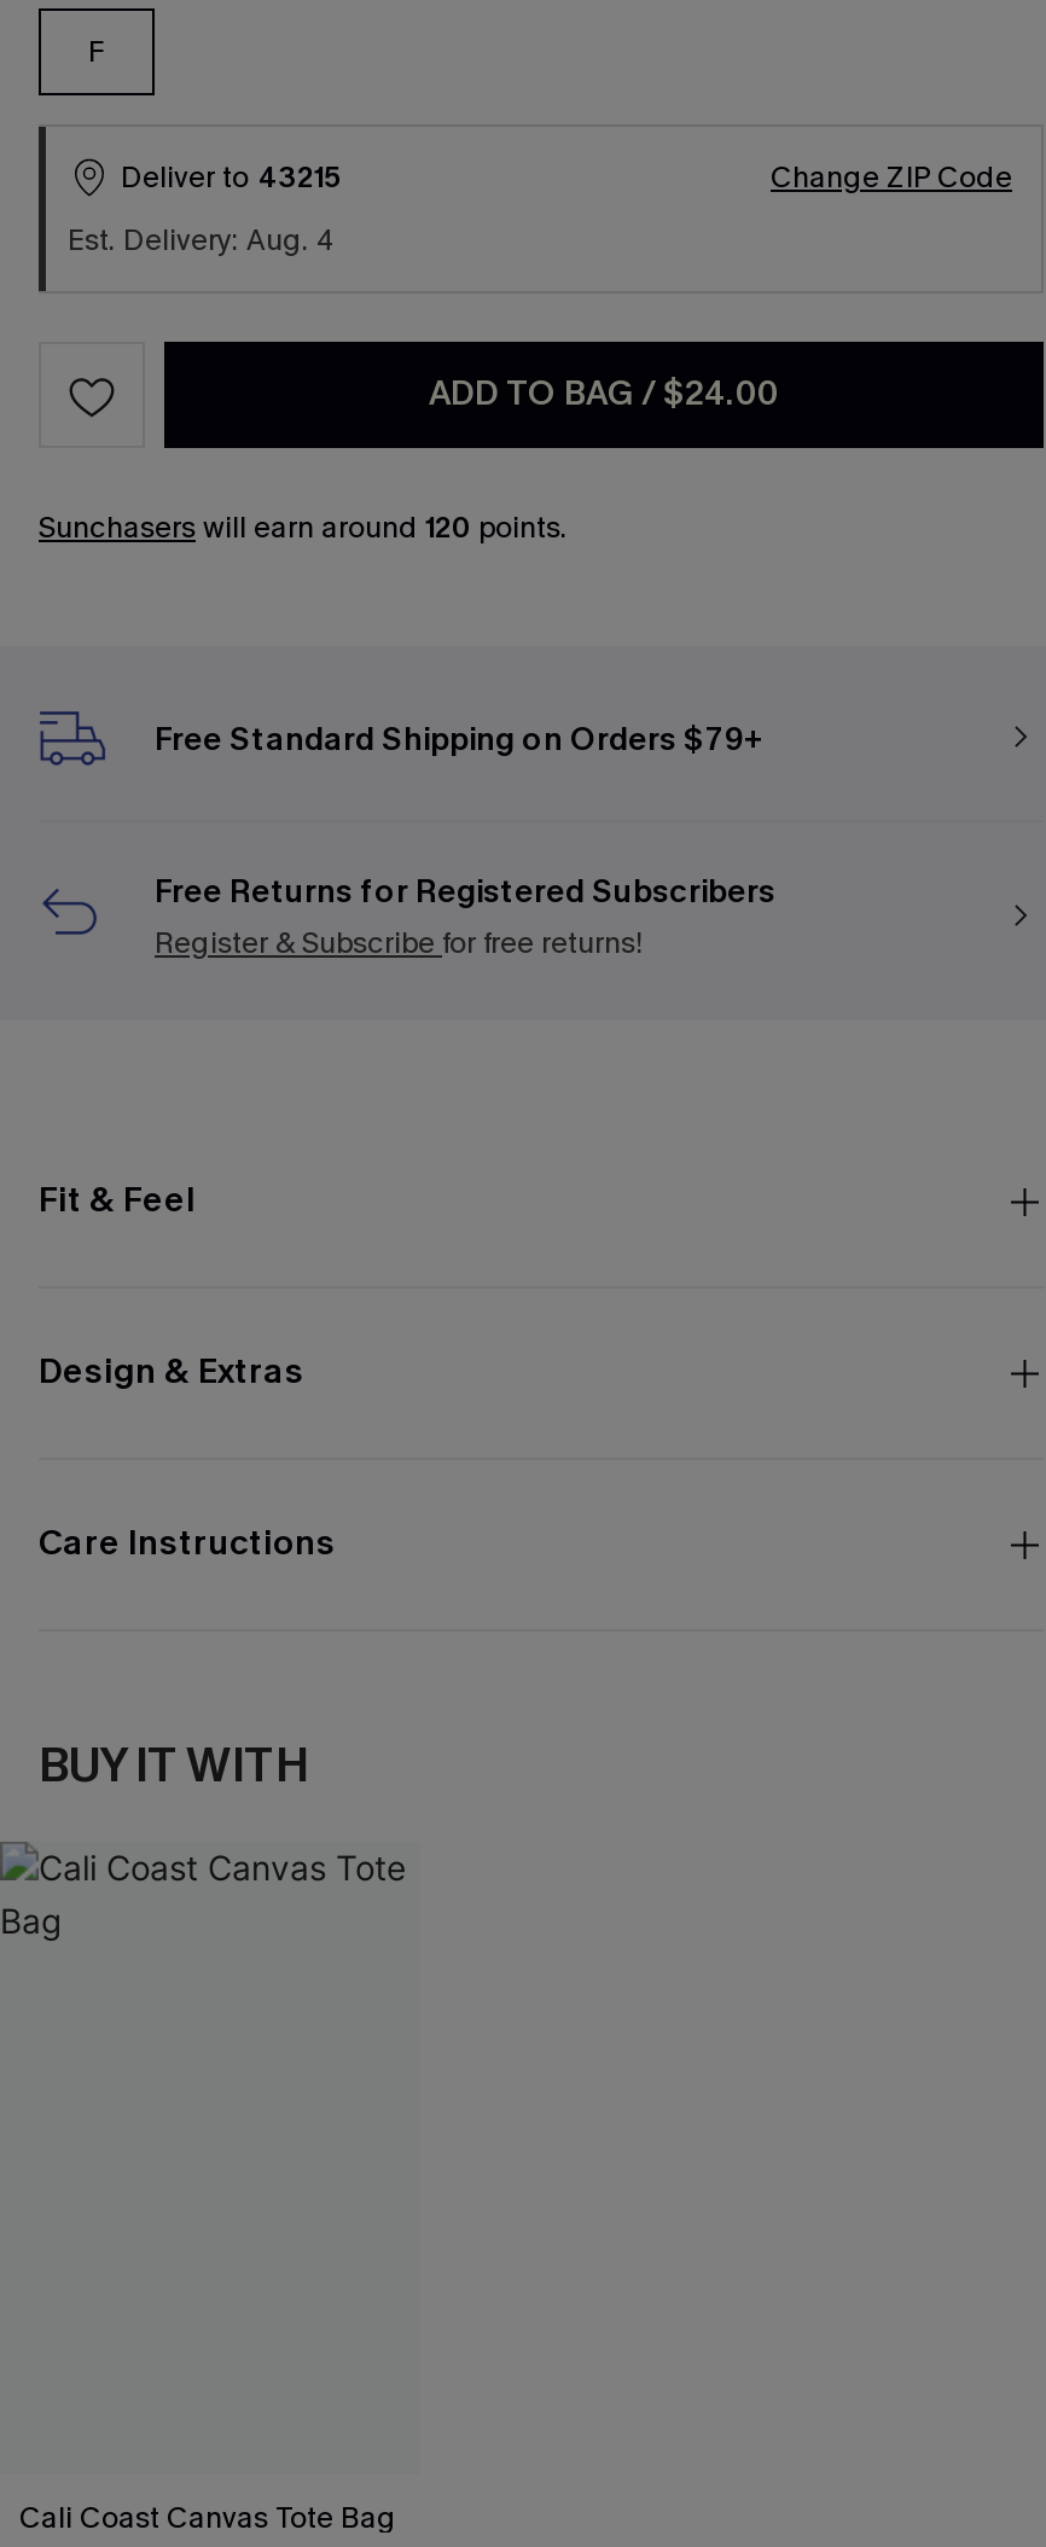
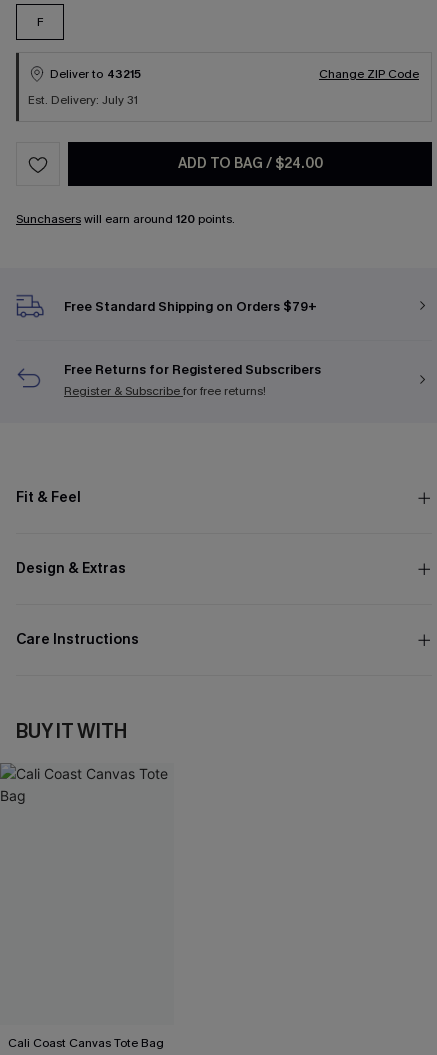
[68,221,336,260] Est. Delivery: Aug. 4 -> [28,92,138,108] Est. Delivery: July 31

